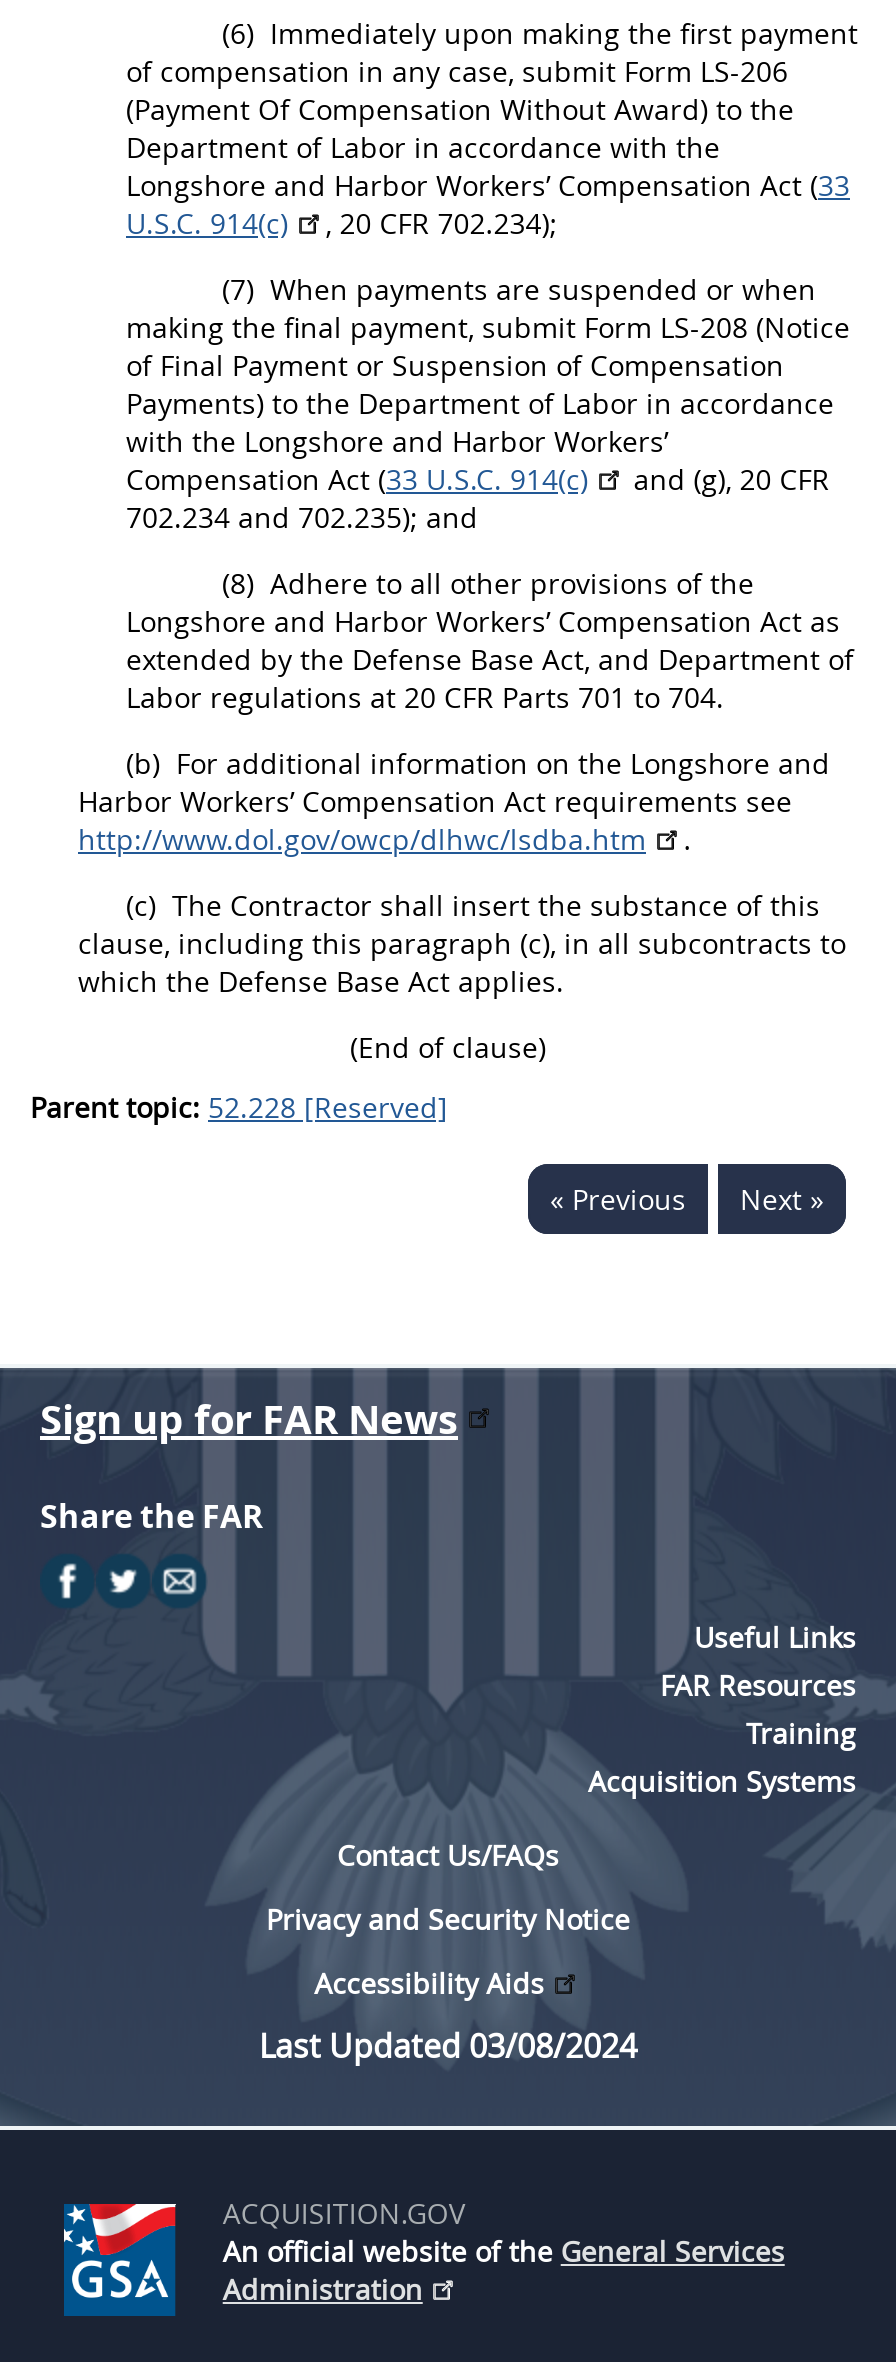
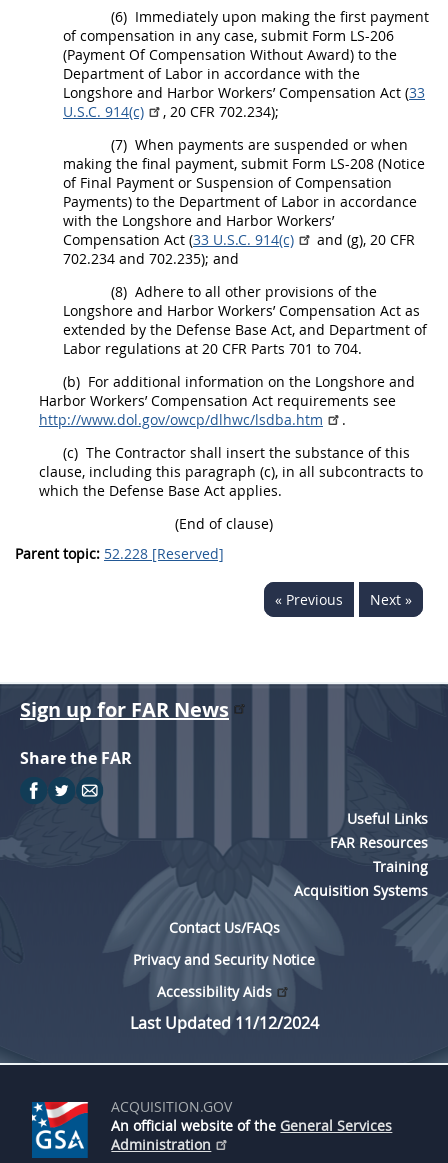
[259,2024,637,2068] Last Updated 03/08/2024 -> [129,1012,318,1034] Last Updated 11/12/2024

